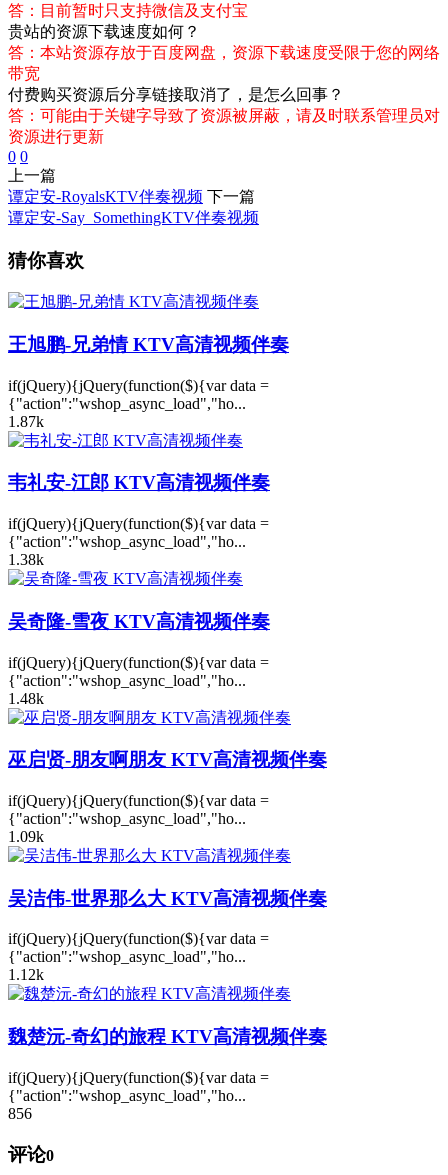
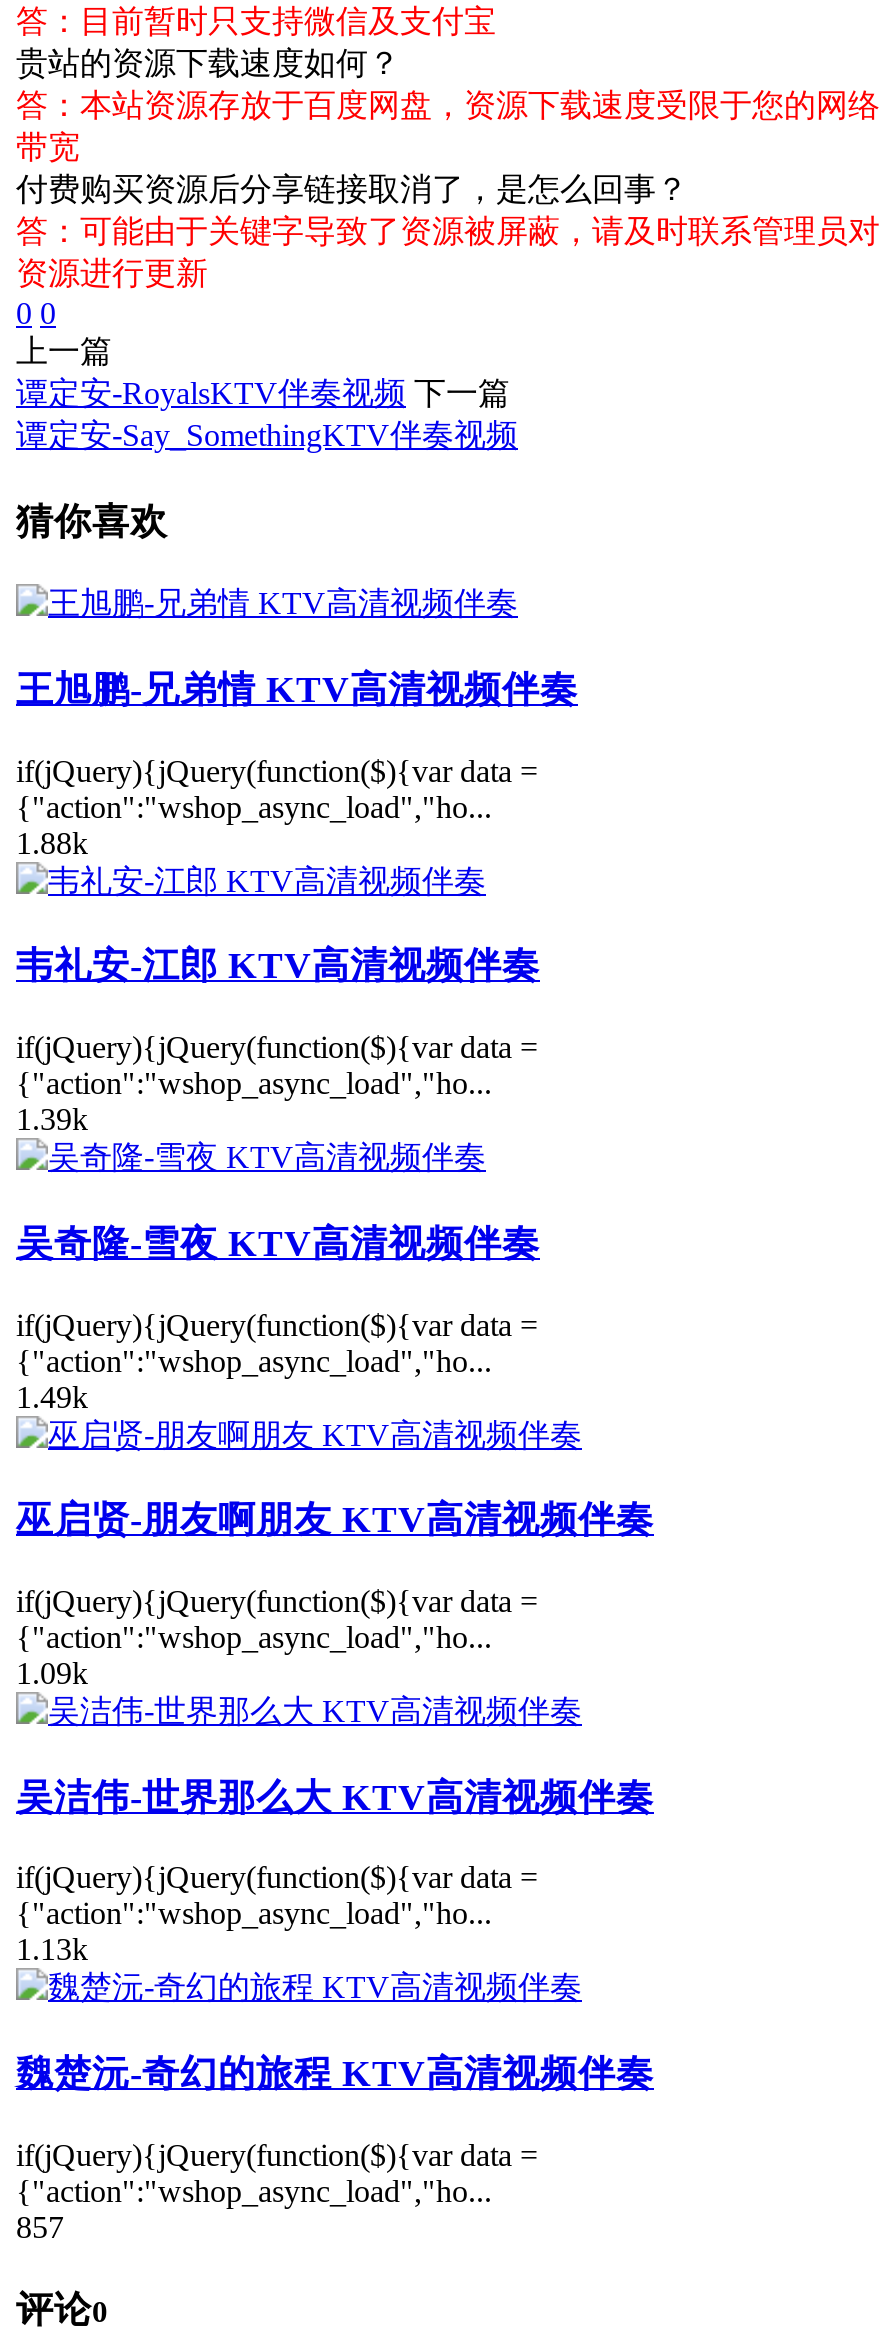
[8,413,44,430] 1.87k -> [16,825,88,859] 1.88k
[8,551,44,568] 1.38k -> [16,1102,88,1136] 1.39k
[8,690,44,707] 1.48k -> [16,1379,88,1413] 1.49k
[8,966,44,983] 1.12k -> [16,1933,88,1967] 1.13k
[8,1105,32,1122] 856 -> [16,2210,64,2244] 857

